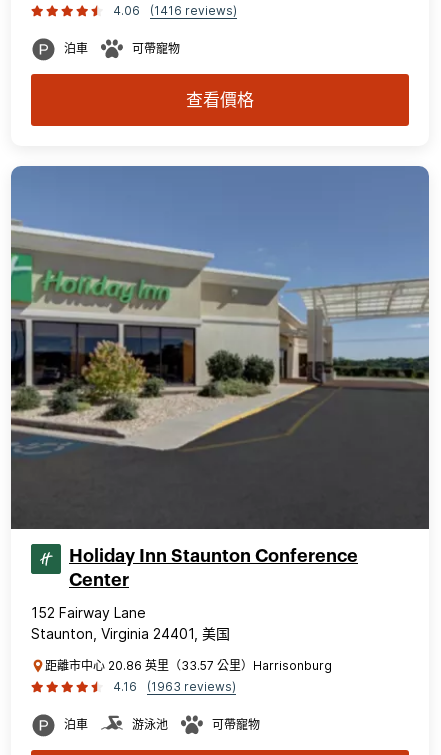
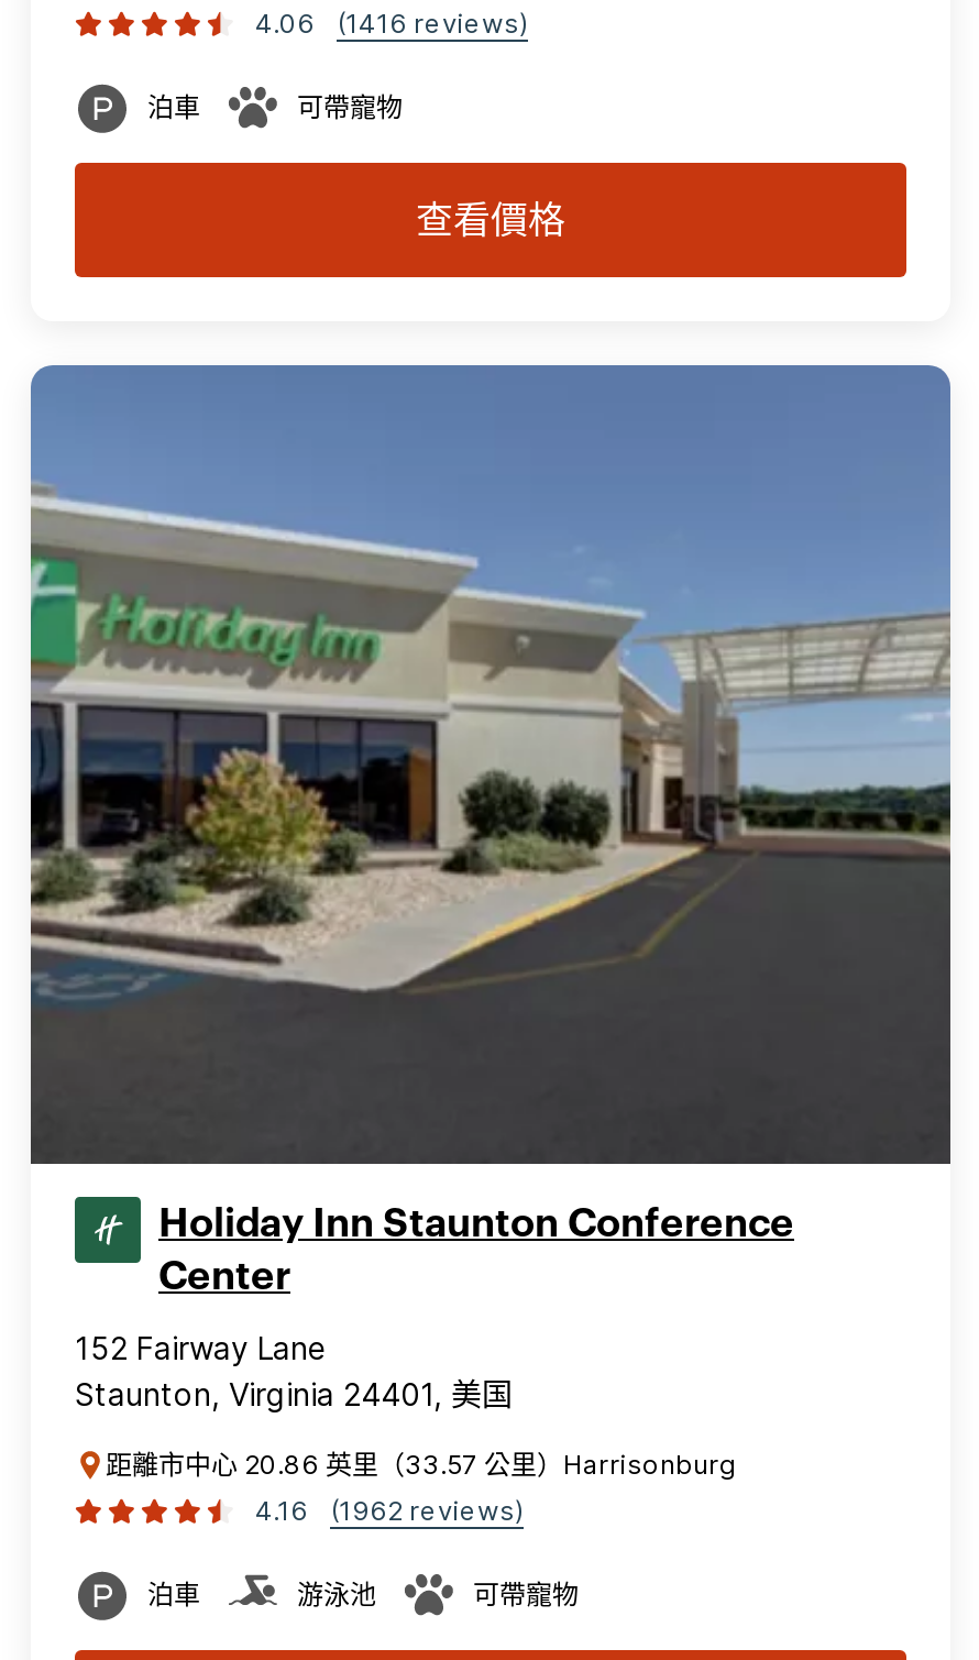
[113,679,236,694] 4.16 (1963 reviews) -> [255,1494,524,1527] 4.16 (1962 reviews)

